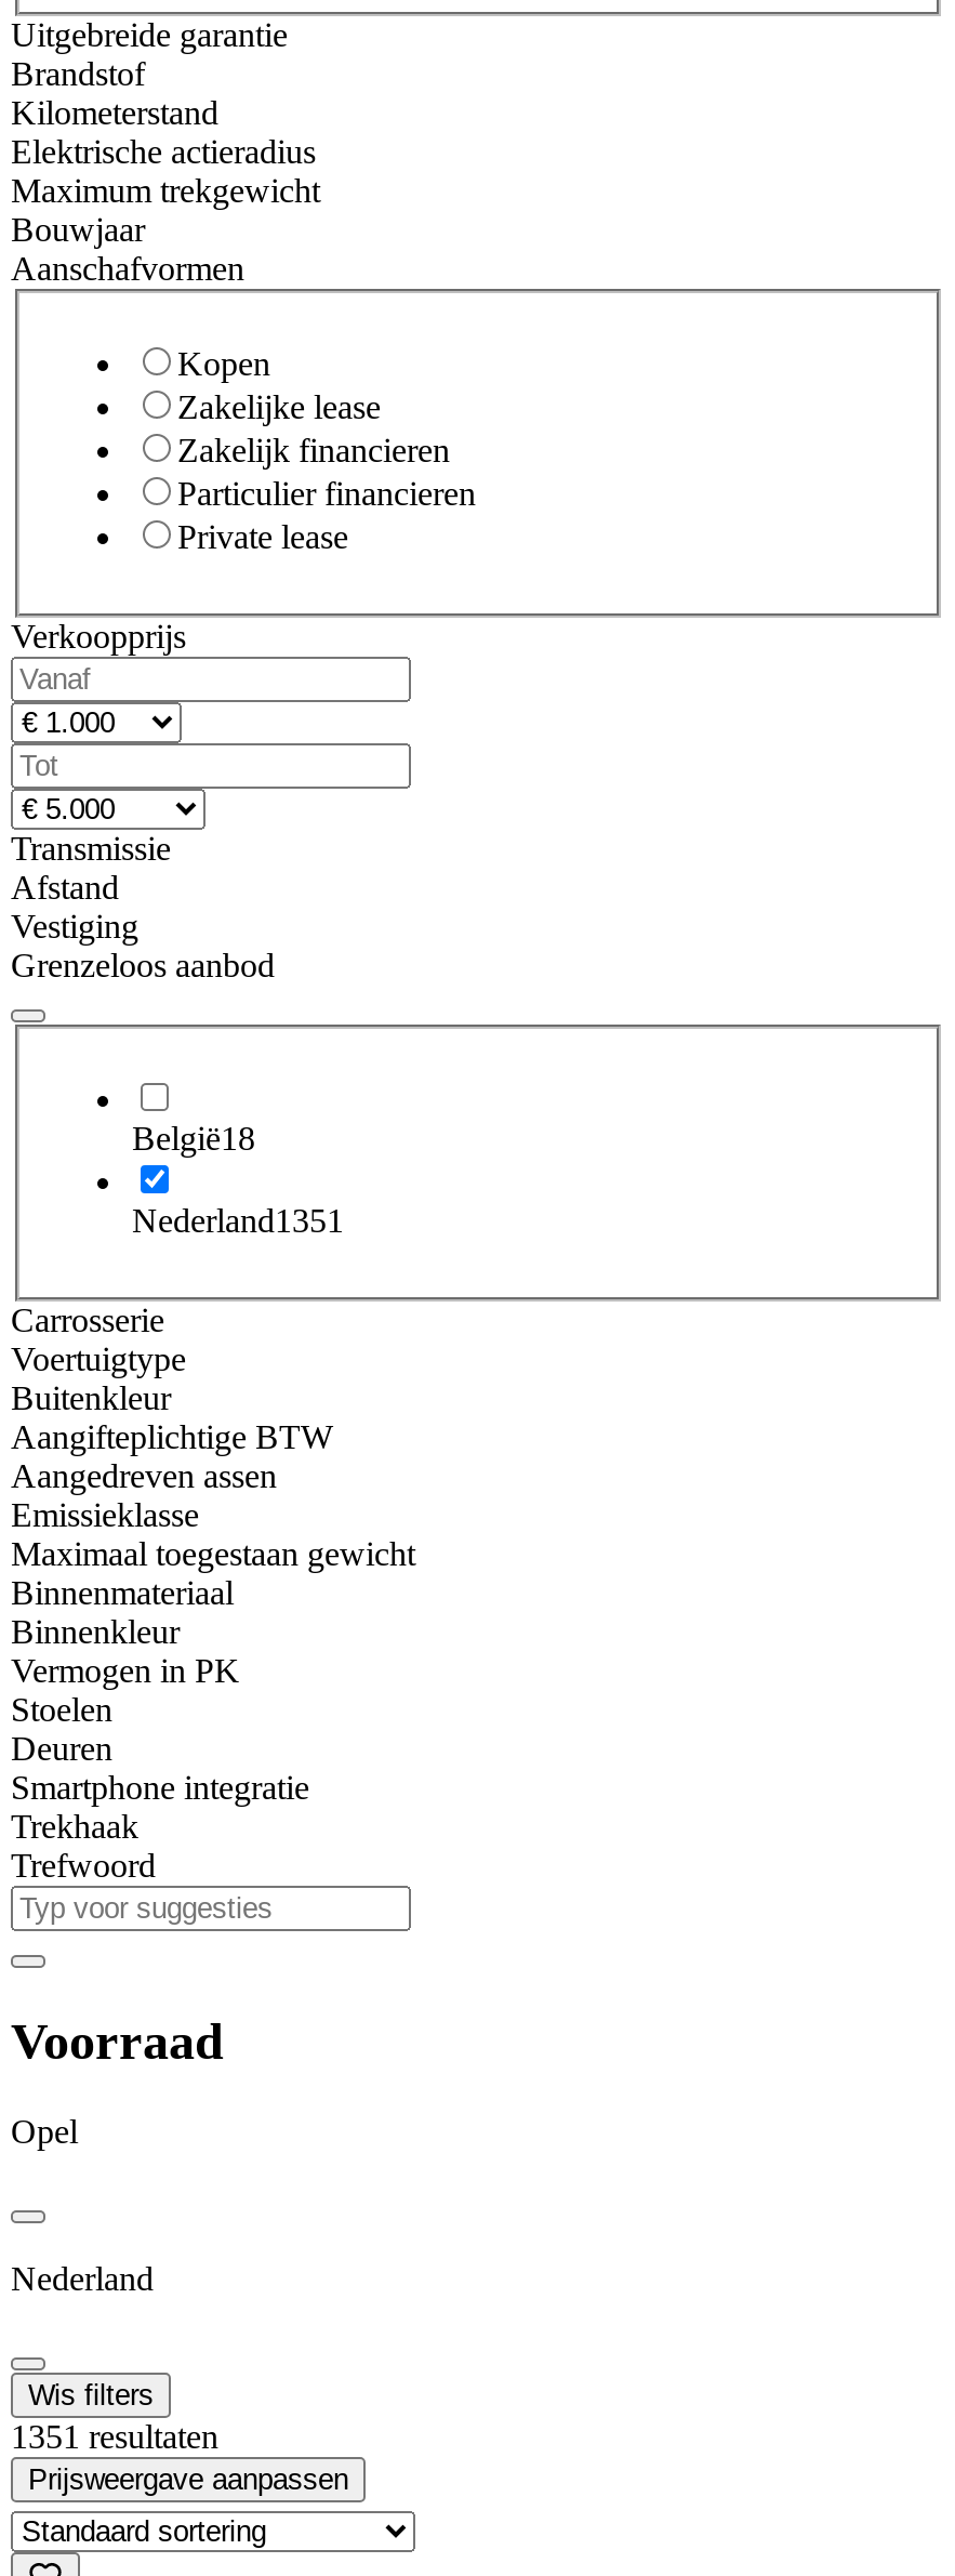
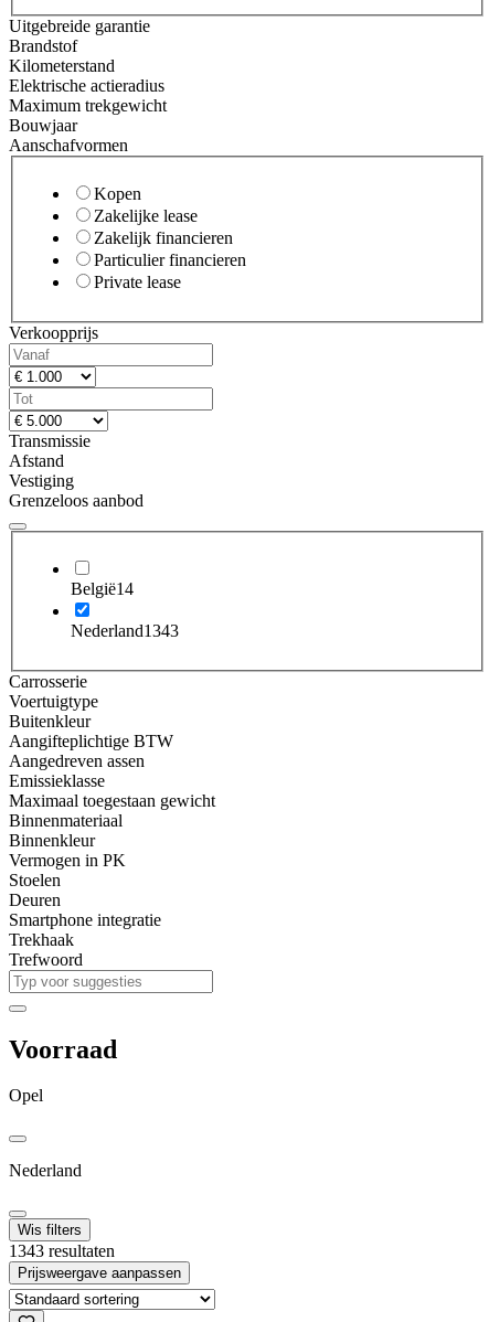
[132,1119,255,1156] België18 -> [71,579,134,598] België14
[132,1201,344,1238] Nederland1351 -> [71,621,179,640] Nederland1343
[11,2419,218,2456] 1351 resultaten -> [9,1242,115,1261] 1343 resultaten

